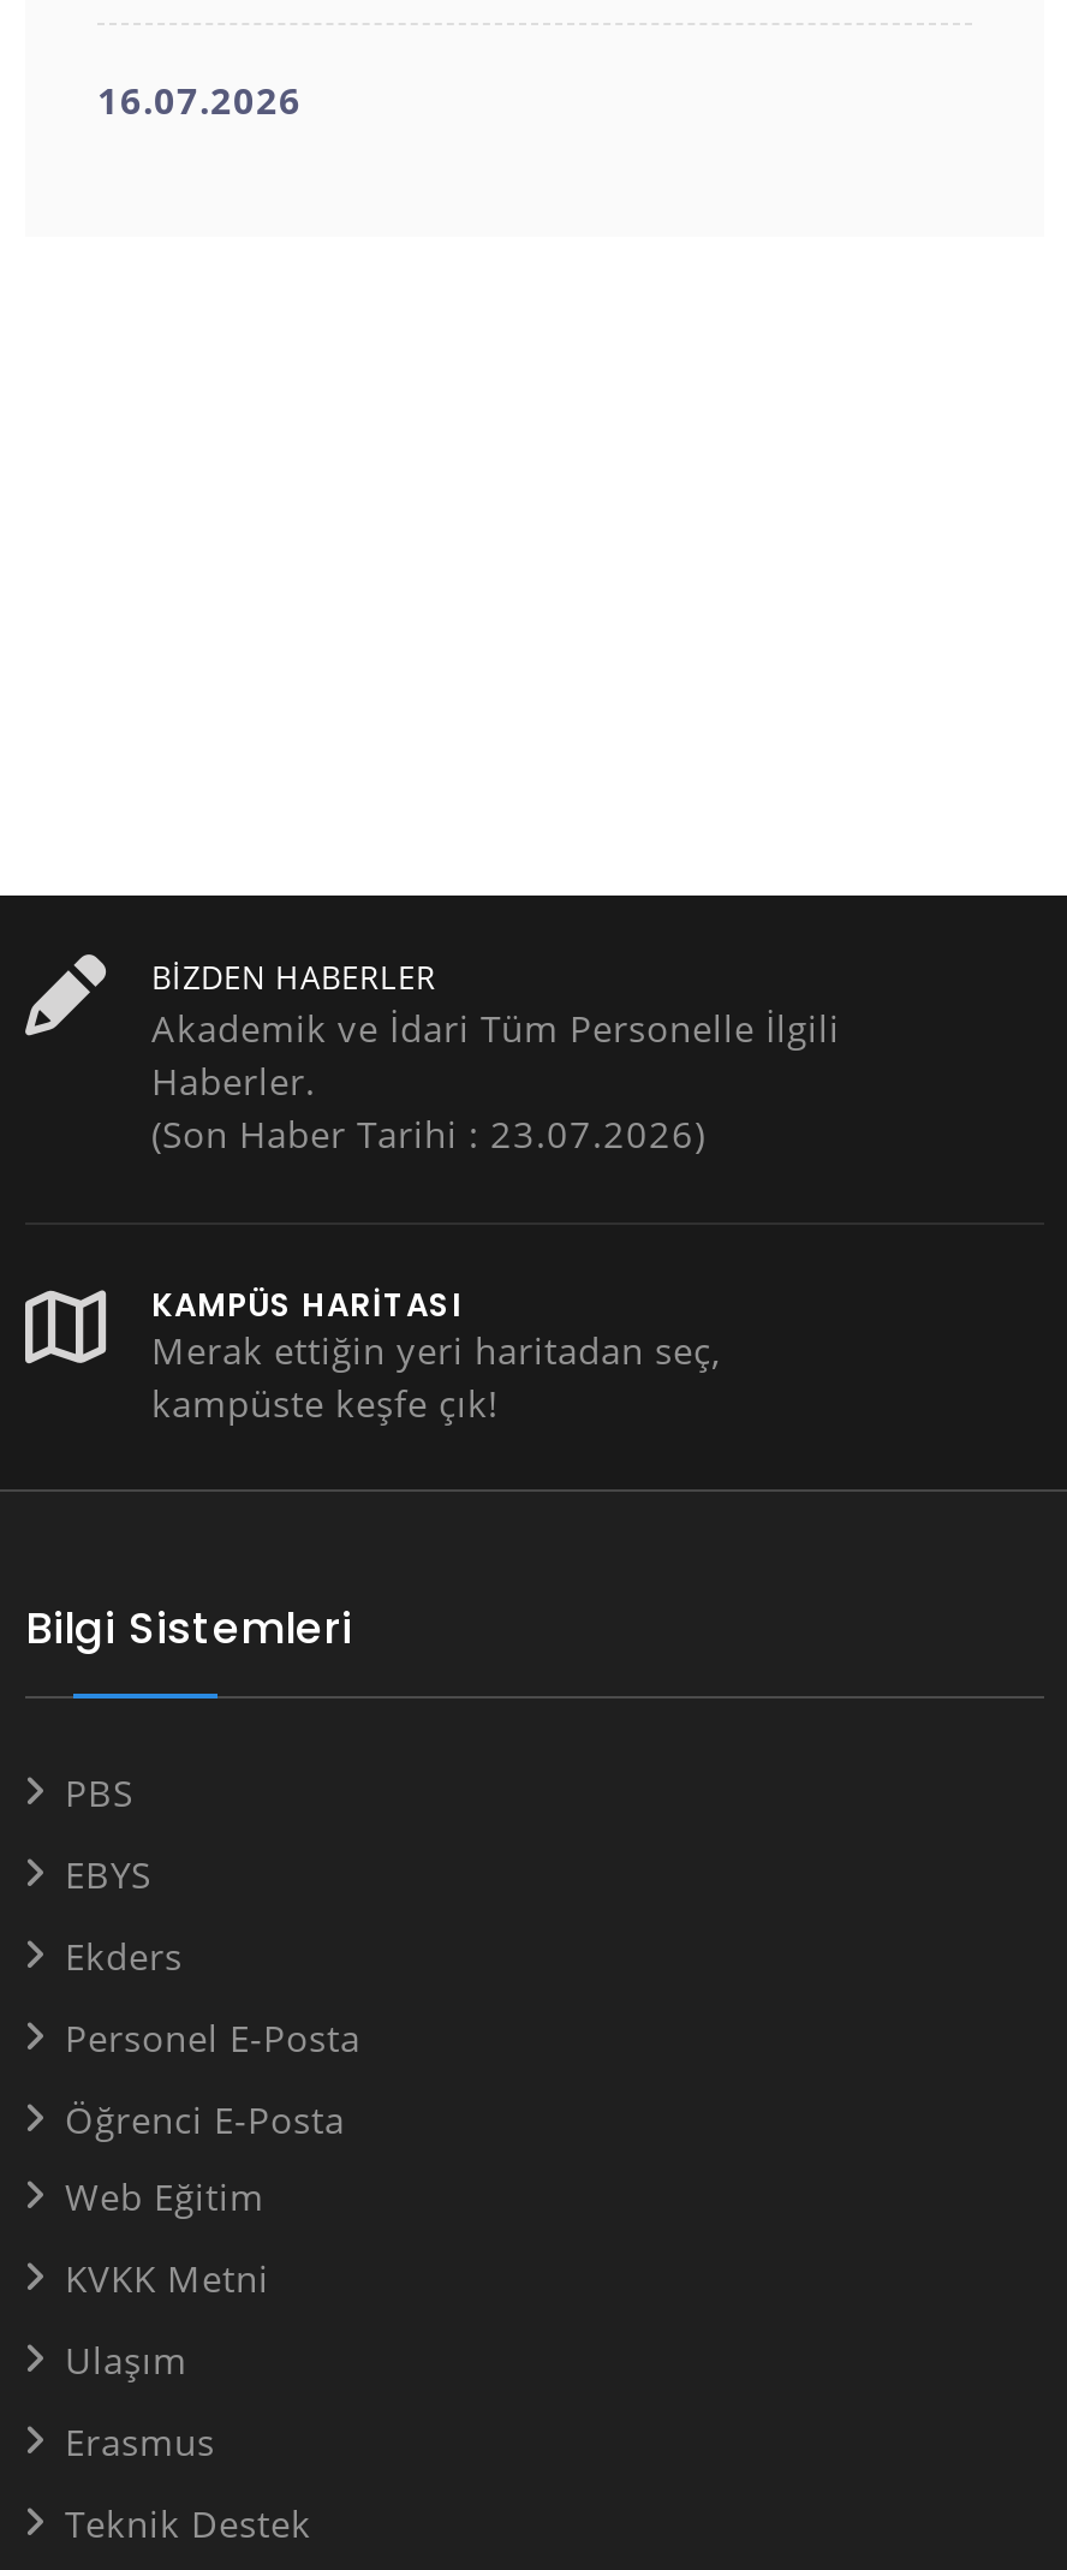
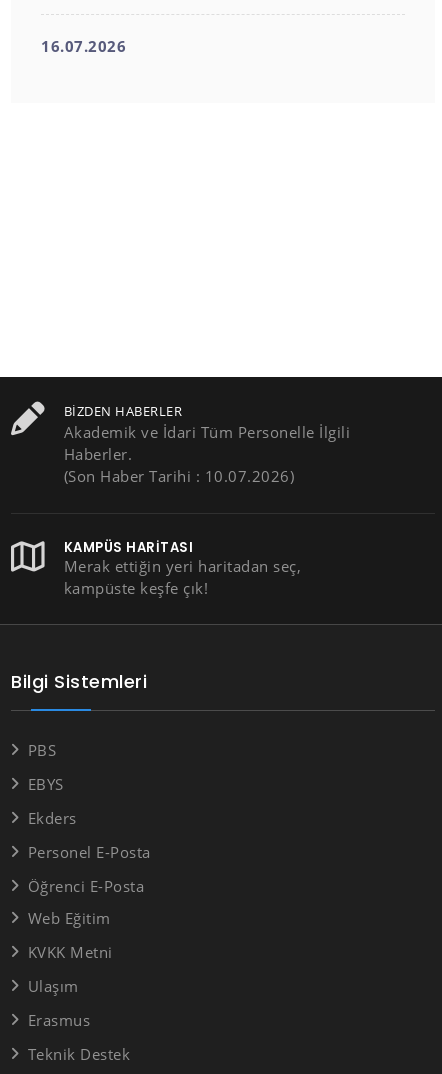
[151,1110,705,1159] (Son Haber Tarihi : 23.07.2026) -> [63,466,294,486] (Son Haber Tarihi : 10.07.2026)

